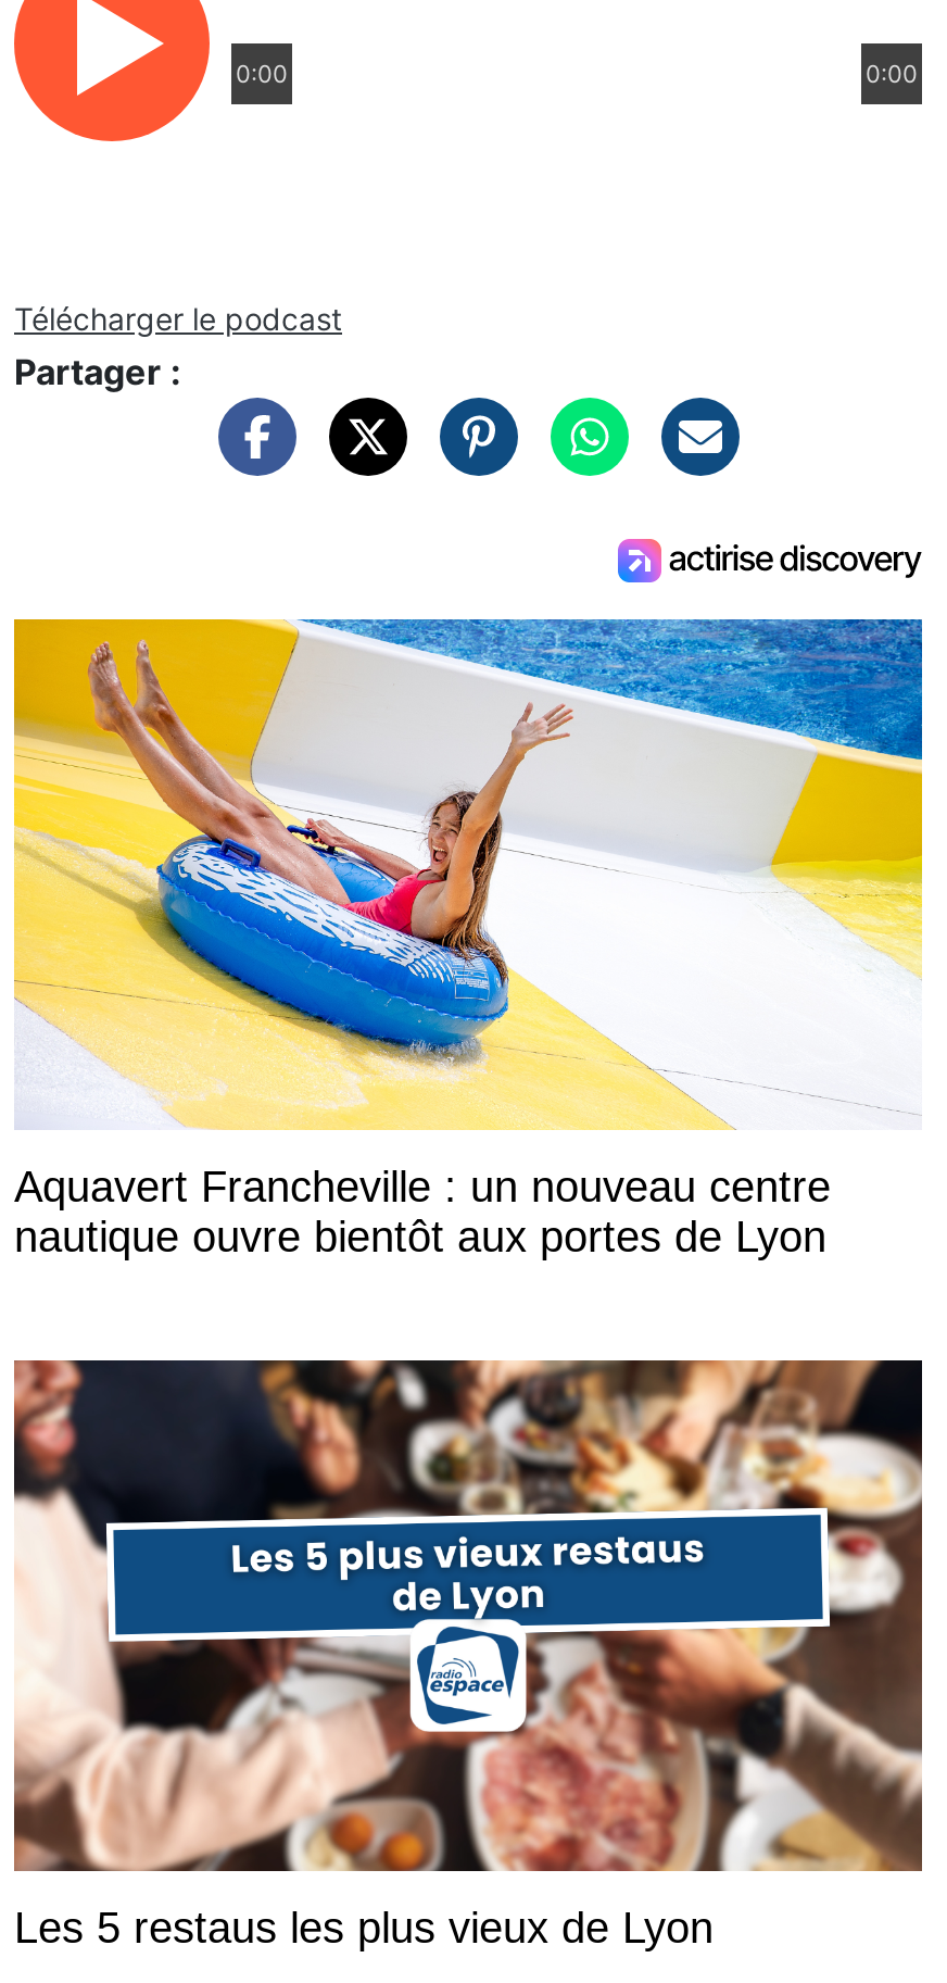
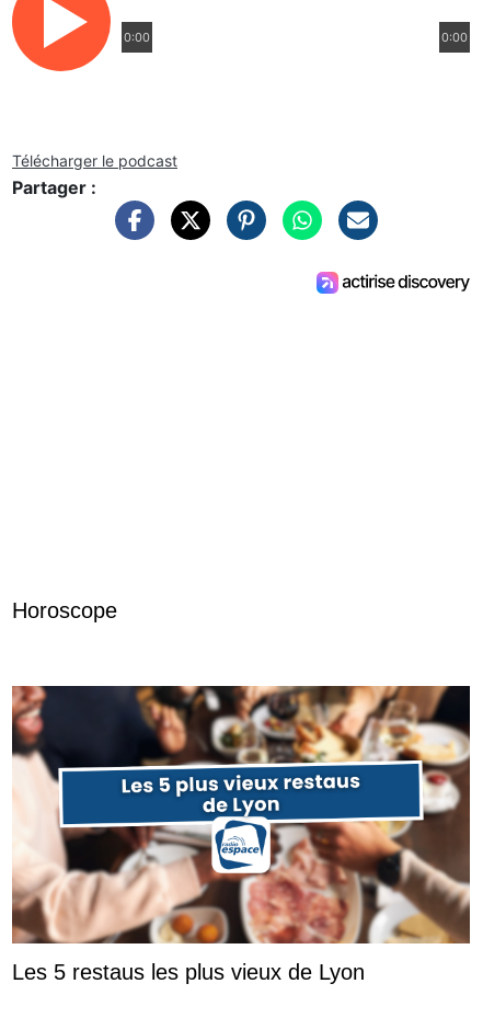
[12,617,924,1132] [image] -> none
[14,1162,831,1260] Aquavert Francheville : un nouveau centre | nautique ouvre bientôt aux portes de Lyon -> [12,599,117,623] Horoscope

